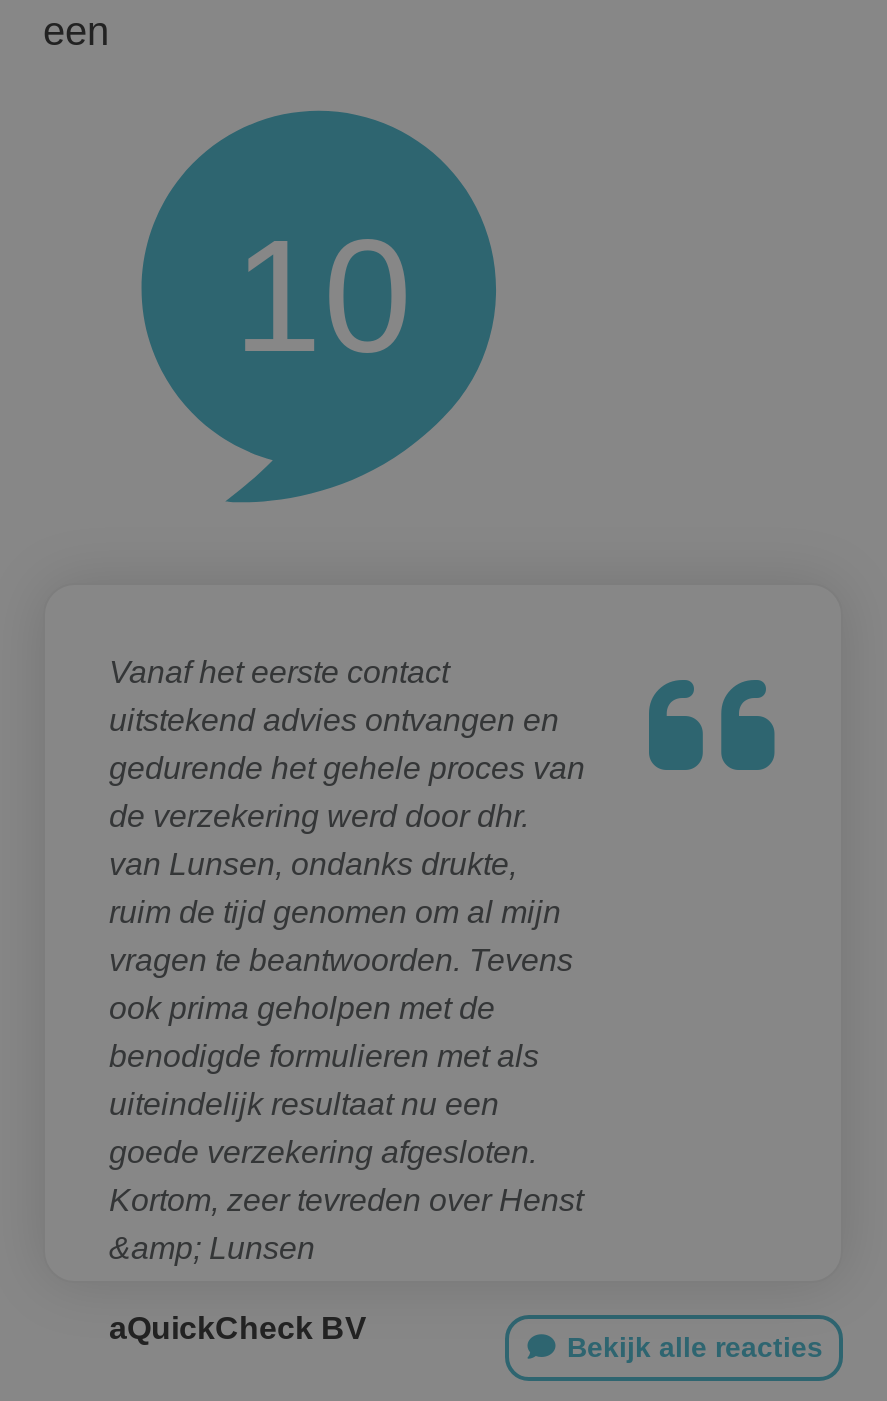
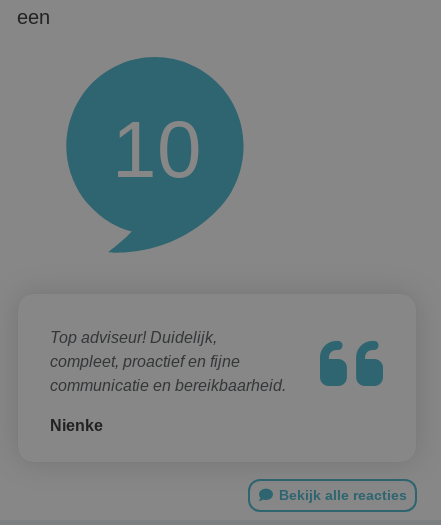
[109,654,585,1264] Vanaf het eerste contact | uitstekend advies ontvangen en | gedurende het gehele proces van | de verzekering werd door dhr. | van Lunsen, ondanks drukte, | ruim de tijd genomen om al mijn | vragen te beantwoorden. Tevens | ook prima geholpen met de | benodigde formulieren met als | uiteindelijk resultaat nu een | goede verzekering afgesloten. | Kortom, zeer tevreden over Henst | &amp; Lunsen -> [50,328,286,393] Top adviseur! Duidelijk, | compleet, proactief en fijne | communicatie en bereikbaarheid.
[109,1310,367,1344] aQuickCheck BV -> [50,416,103,433] Nienke

